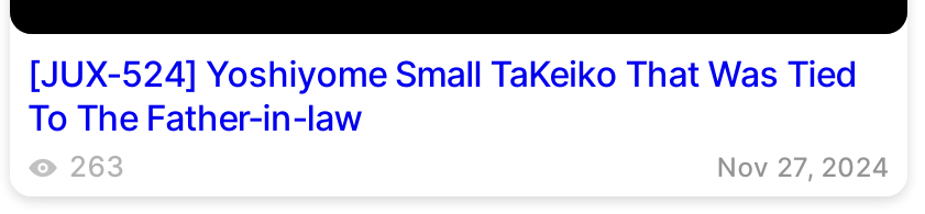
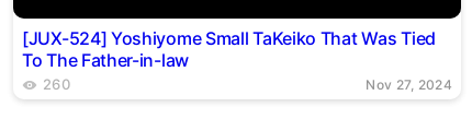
[69,149,124,184] 263 -> [43,76,70,93] 260

